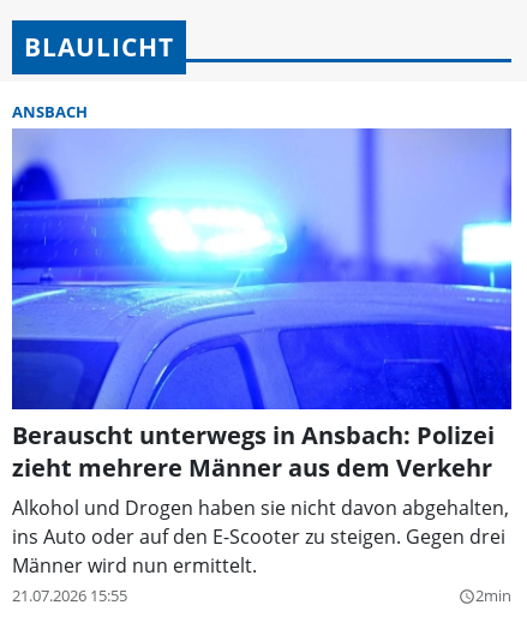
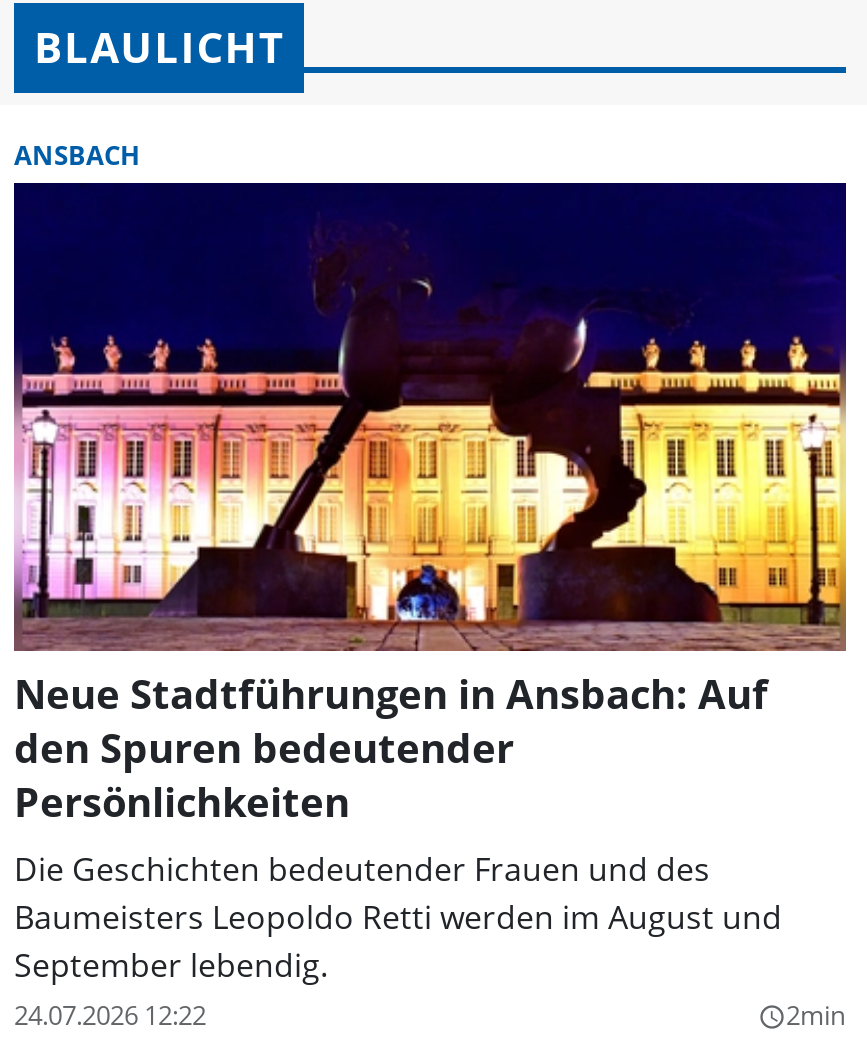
[11,127,513,606] [image] | Berauscht unterwegs in Ansbach: Polizei | zieht mehrere Männer aus dem Verkehr | Alkohol und Drogen haben sie nicht davon abgehalten, | ins Auto oder auf den E-Scooter zu steigen. Gegen drei | Männer wird nun ermittelt. | 21.07.2026 15:55 -> [12,181,848,1033] [image] | Neue Stadtführungen in Ansbach: Auf | den Spuren bedeutender | Persönlichkeiten | Die Geschichten bedeutender Frauen und des | Baumeisters Leopoldo Retti werden im August und | September lebendig. | 24.07.2026 12:22

